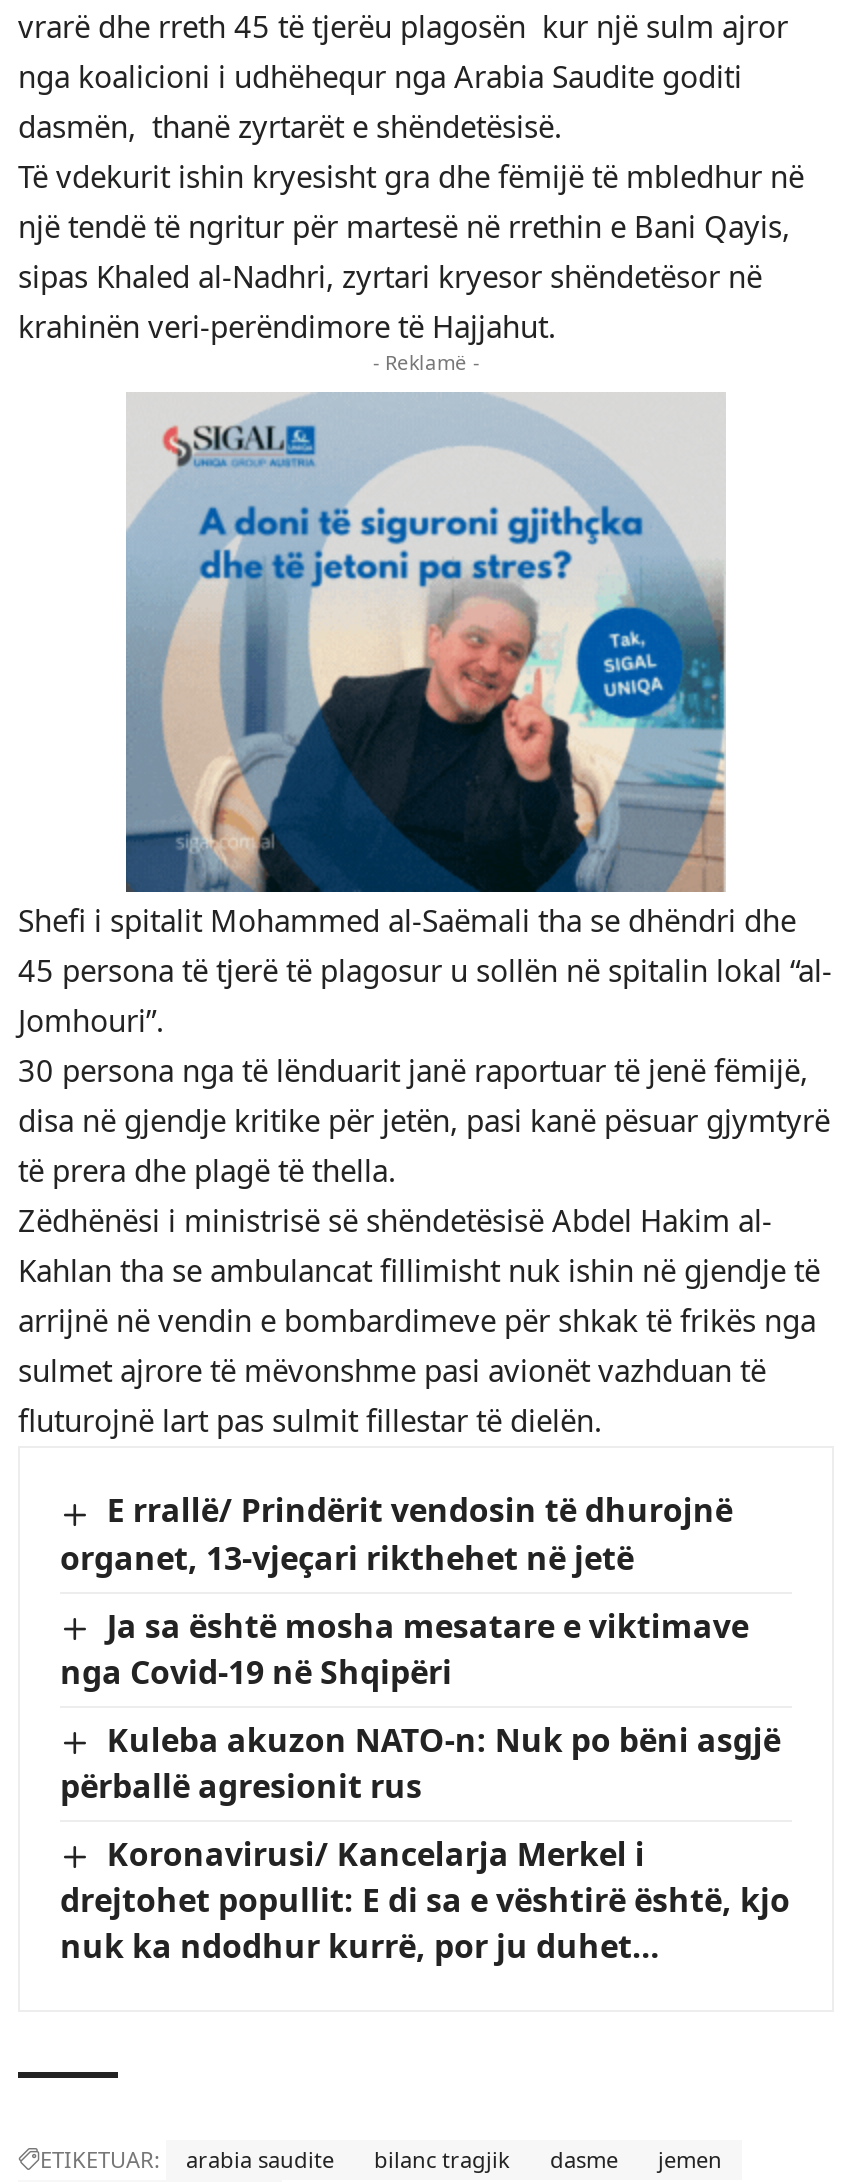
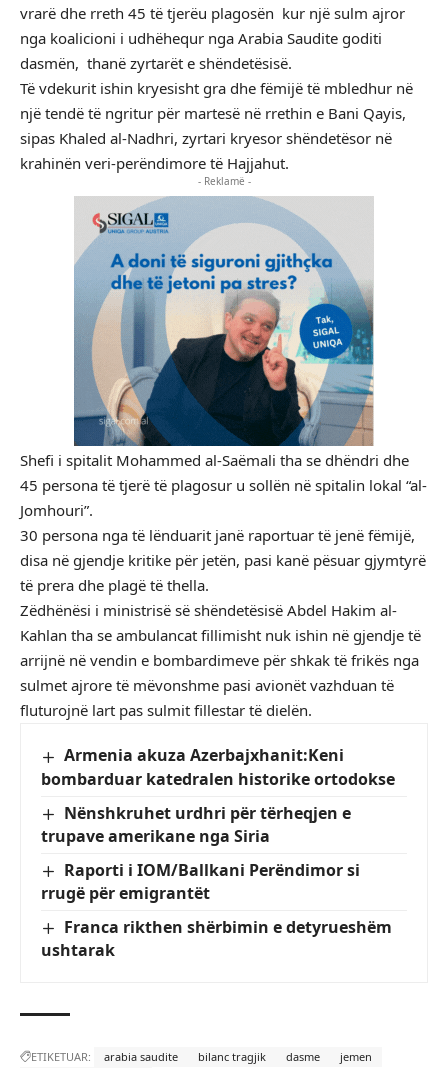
[60,1489,733,1579] E rrallë/ Prindërit vendosin të dhurojnë | organet, 13-vjeçari rikthehet në jetë -> [41,744,395,790] Armenia akuza Azerbajxhanit:Keni | bombarduar katedralen historike ortodokse
[60,1603,749,1693] Ja sa është mosha mesatare e viktimave | nga Covid-19 në Shqipëri -> [41,802,351,847] Nënshkruhet urdhri për tërheqjen e | trupave amerikane nga Siria
[60,1717,781,1808] Kuleba akuzon NATO-n: Nuk po bëni asgjë | përballë agresionit rus -> [41,859,360,904] Raporti i IOM/Ballkani Perëndimor si | rrugë për emigrantët
[60,1832,790,1968] Koronavirusi/ Kancelarja Merkel i | drejtohet popullit: E di sa e vështirë është, kjo | nuk ka ndodhur kurrë, por ju duhet… -> [41,916,392,961] Franca rikthen shërbimin e detyrueshëm | ushtarak

